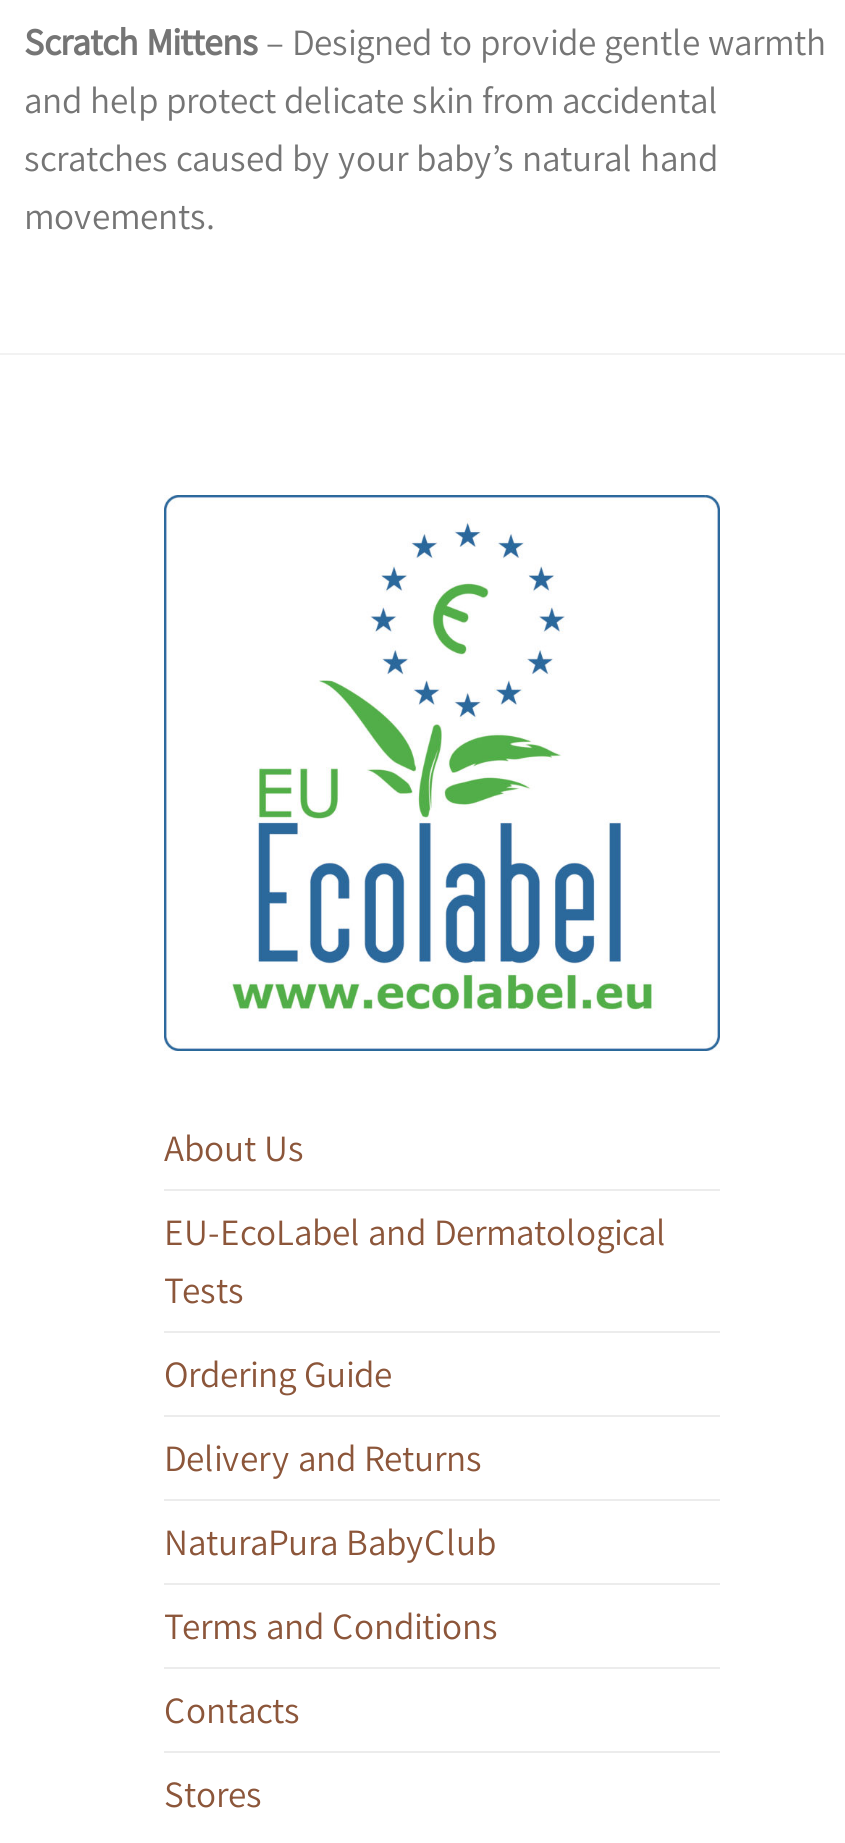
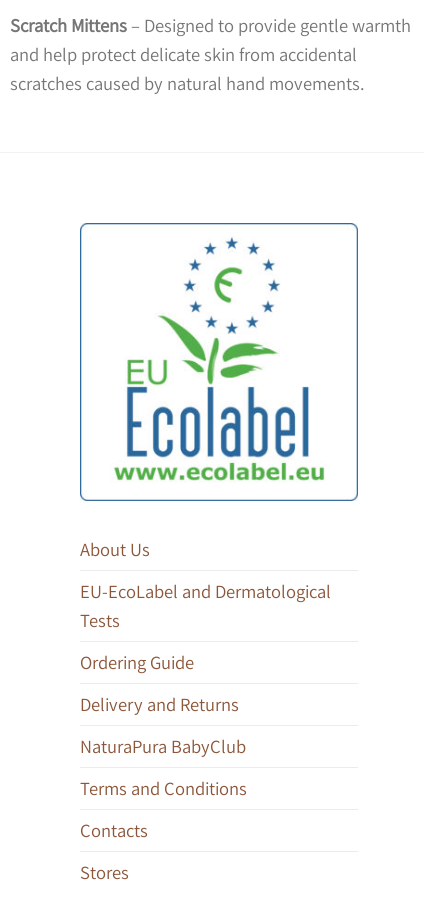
[24,133,718,239] scratches caused by your baby’s natural hand | movements. -> [10,71,364,95] scratches caused by natural hand movements.

